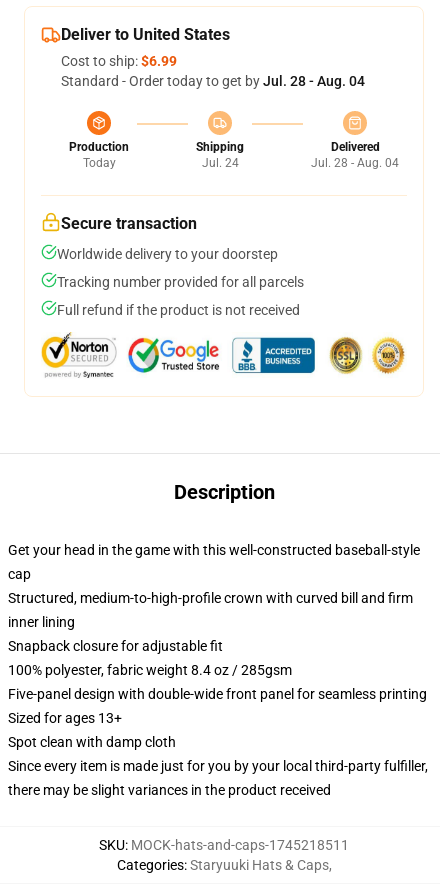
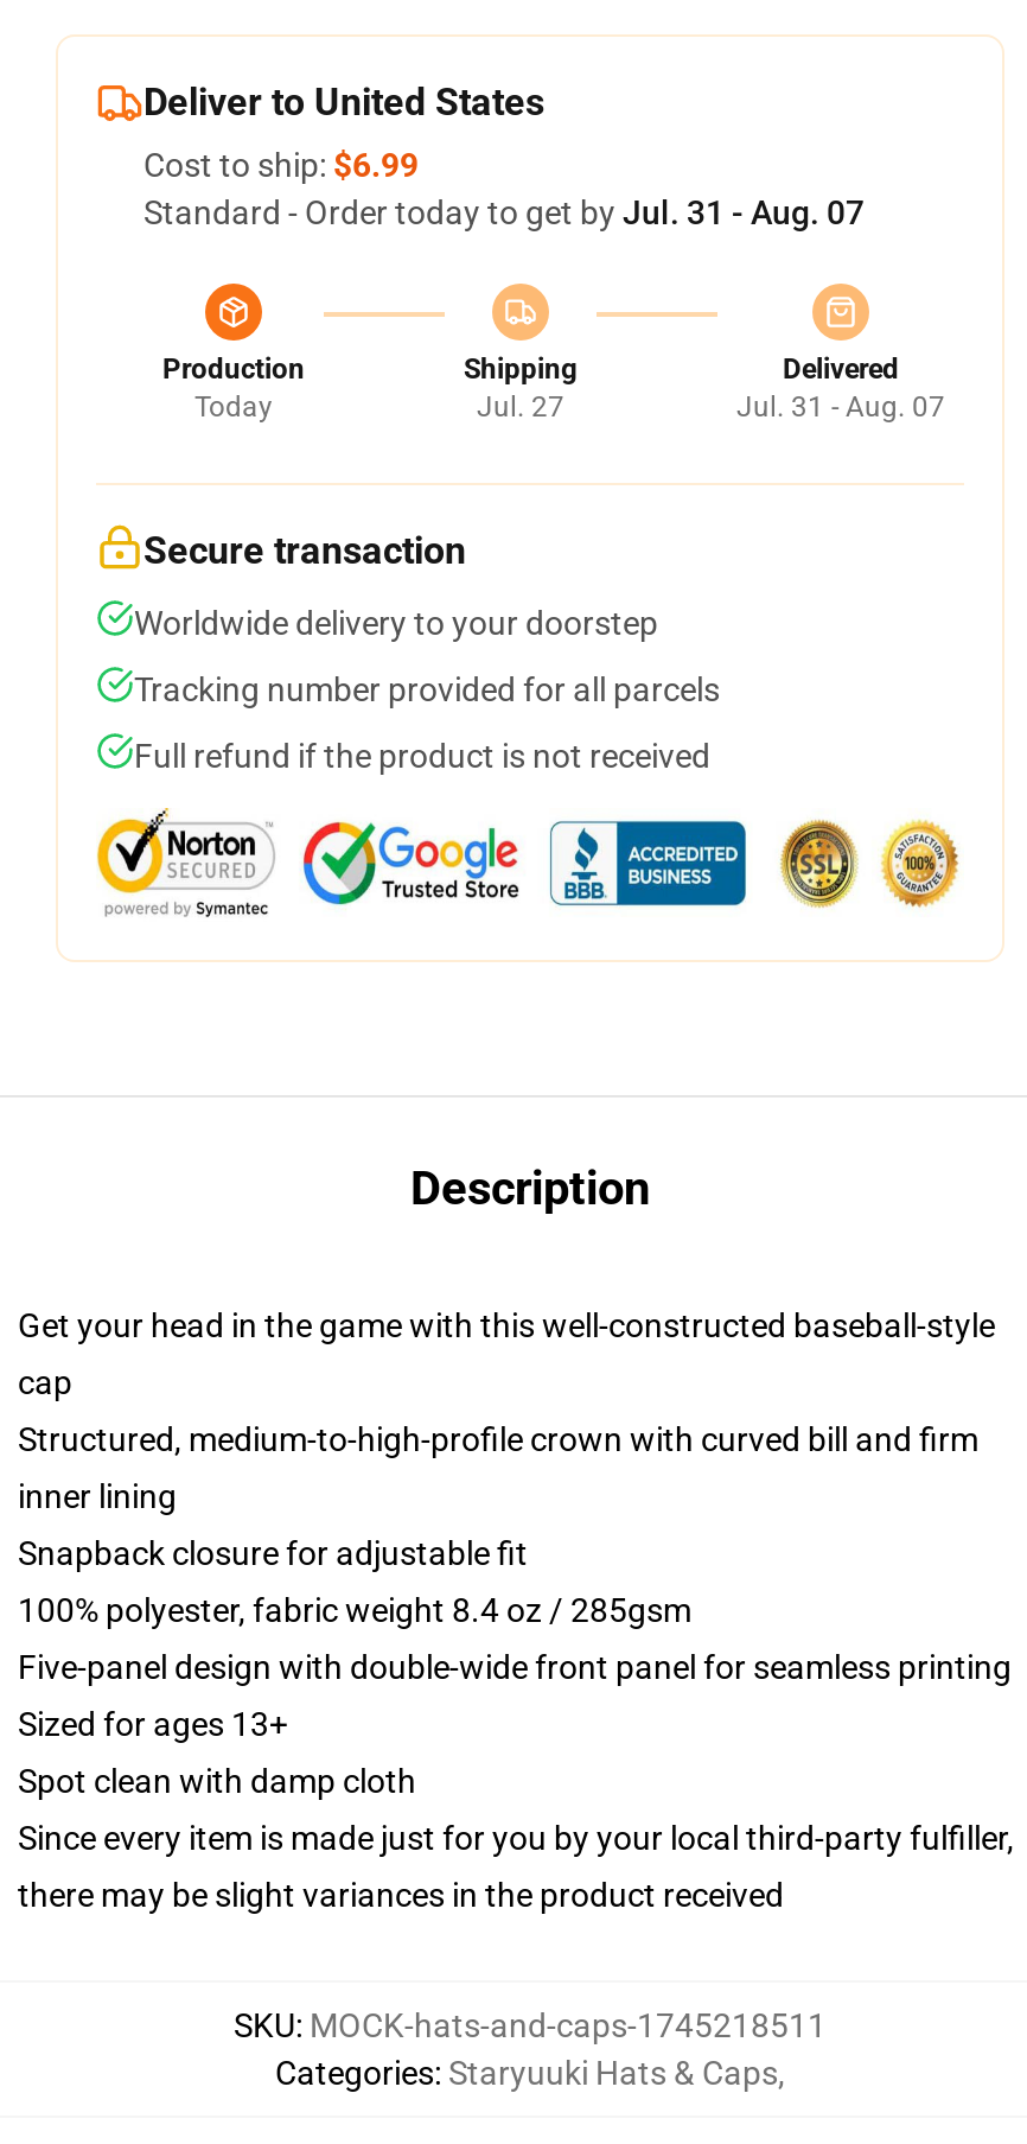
[61,73,365,89] Standard - Order today to get by Jul. 28 - Aug. 04 -> [143,193,865,231] Standard - Order today to get by Jul. 31 - Aug. 07
[201,156,238,170] Jul. 24 -> [477,390,564,424] Jul. 27
[311,156,399,170] Jul. 28 - Aug. 04 -> [736,390,945,424] Jul. 31 - Aug. 07

